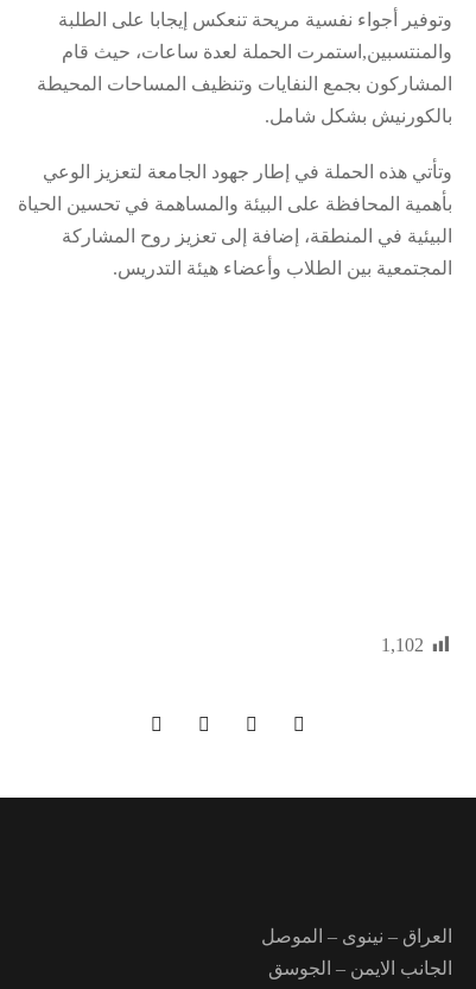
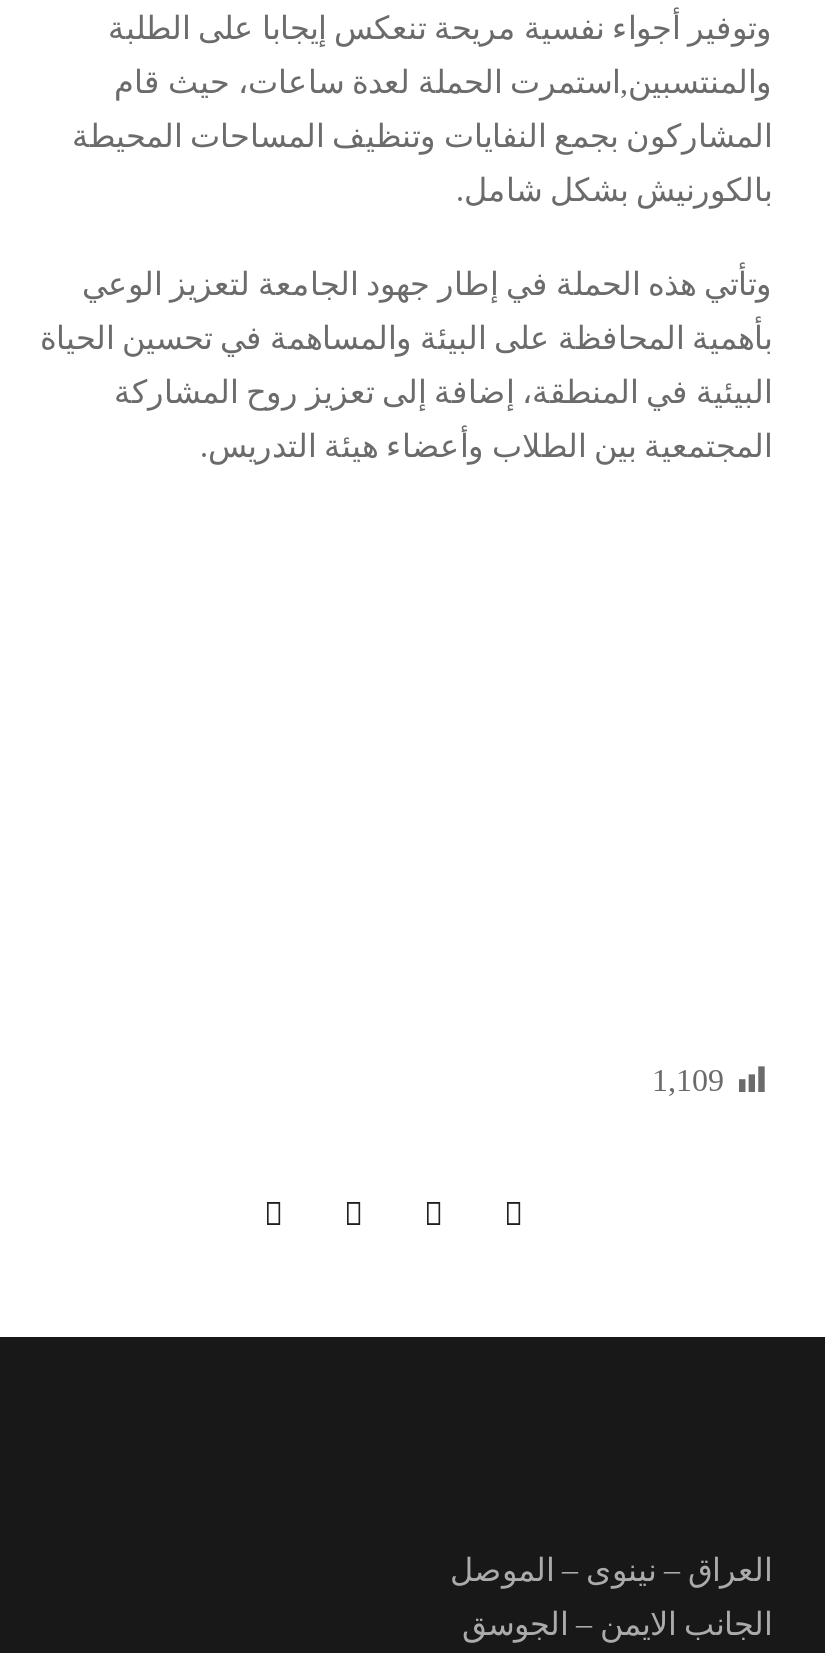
[381,635,424,655] 1,102 -> [652,1063,724,1097] 1,109

